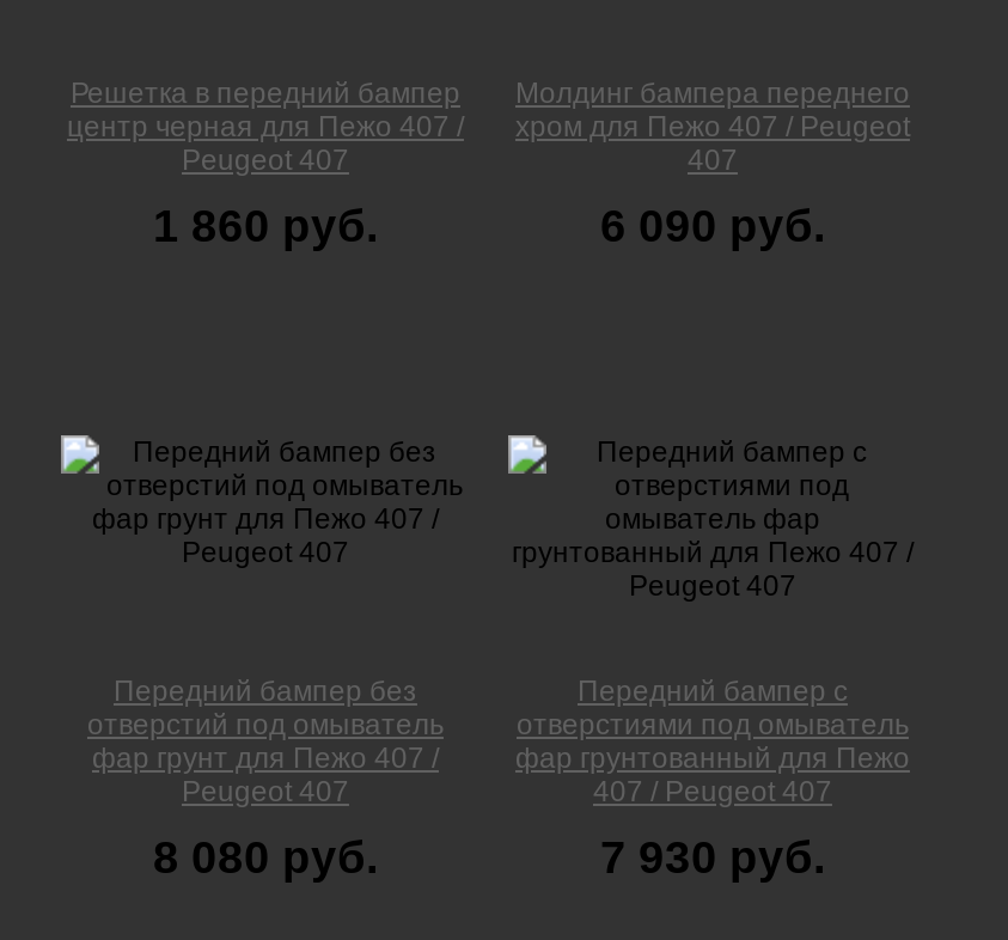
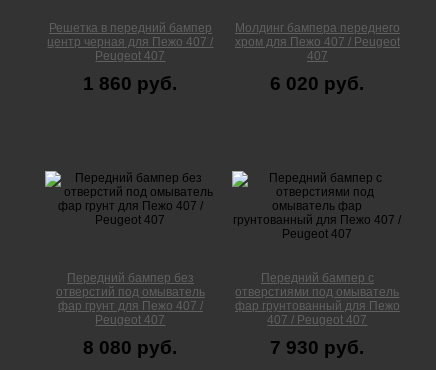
[600,202,825,252] 6 090 руб. -> [270,73,364,94] 6 020 руб.

